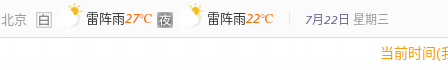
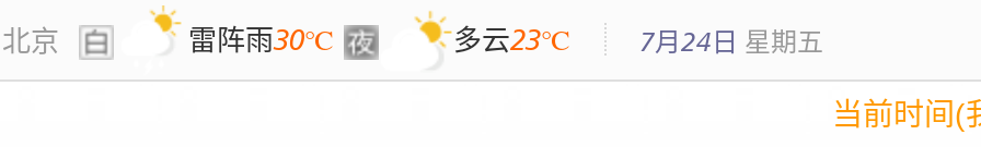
[86,10,389,27] 雷阵雨27℃ | 雷阵雨22℃ | 7月22日 星期三 -> [188,22,823,58] 雷阵雨30℃ | 多云23℃ | 7月24日 星期五

